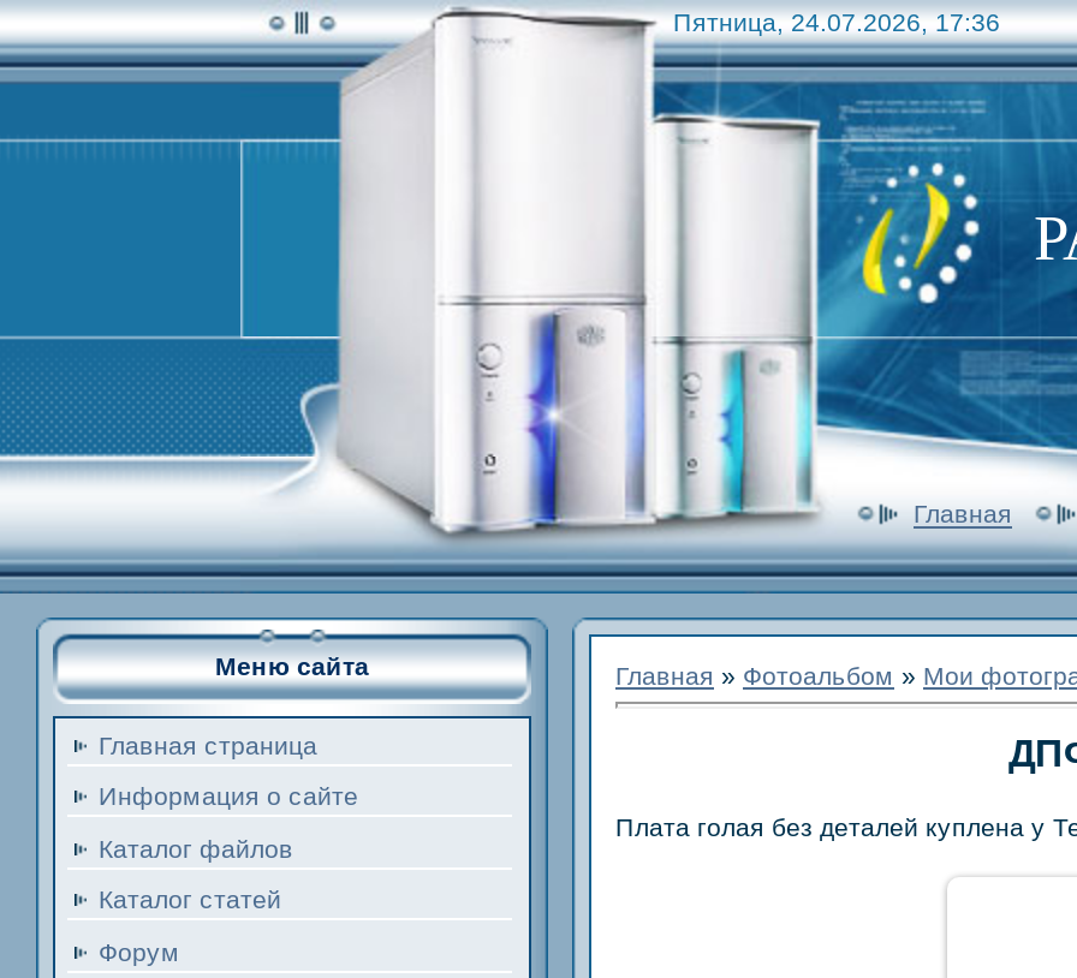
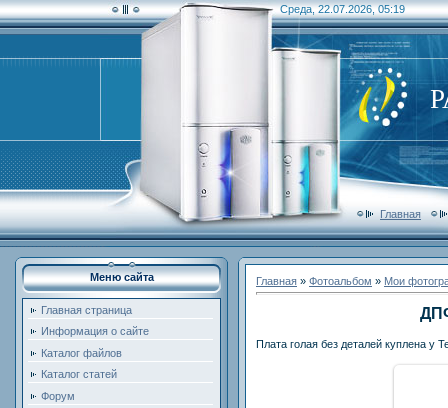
[673,7,1000,36] Пятница, 24.07.2026, 17:36 -> [280,3,405,15] Среда, 22.07.2026, 05:19

